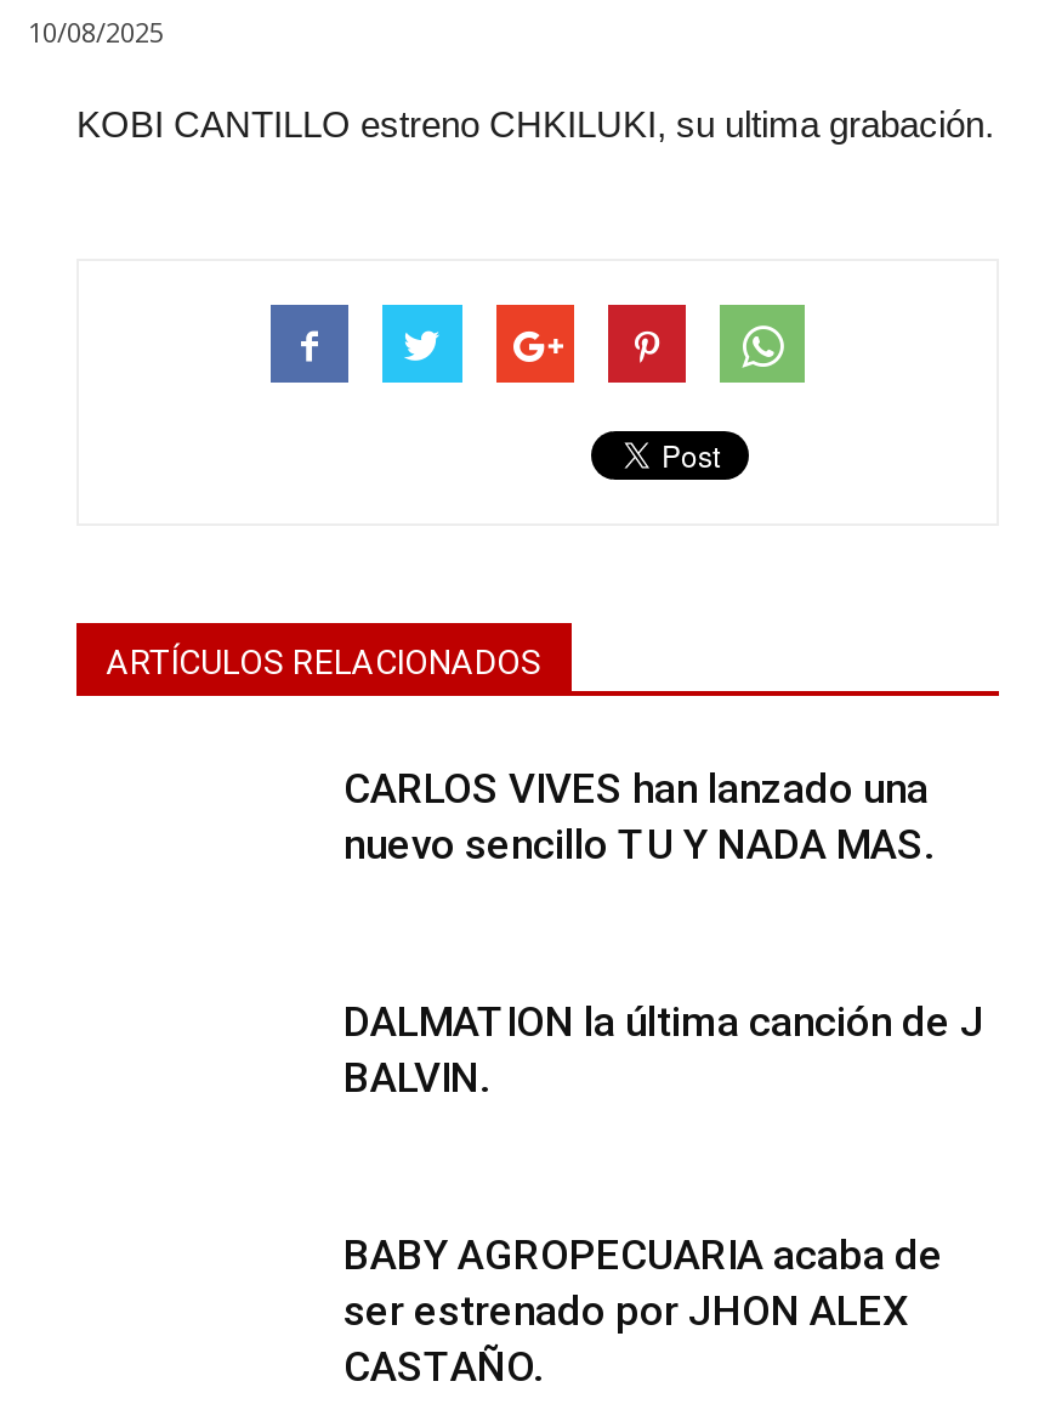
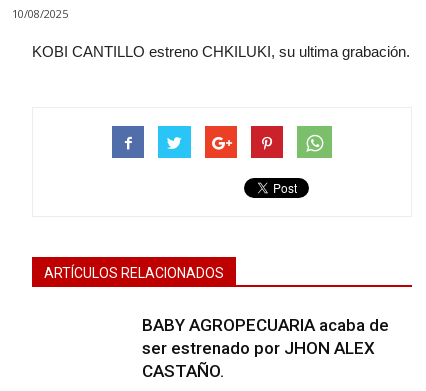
[344,764,933,868] CARLOS VIVES han lanzado una | nuevo sencillo TU Y NADA MAS. -> none
[344,997,984,1102] DALMATION la última canción de J | BALVIN. -> none

